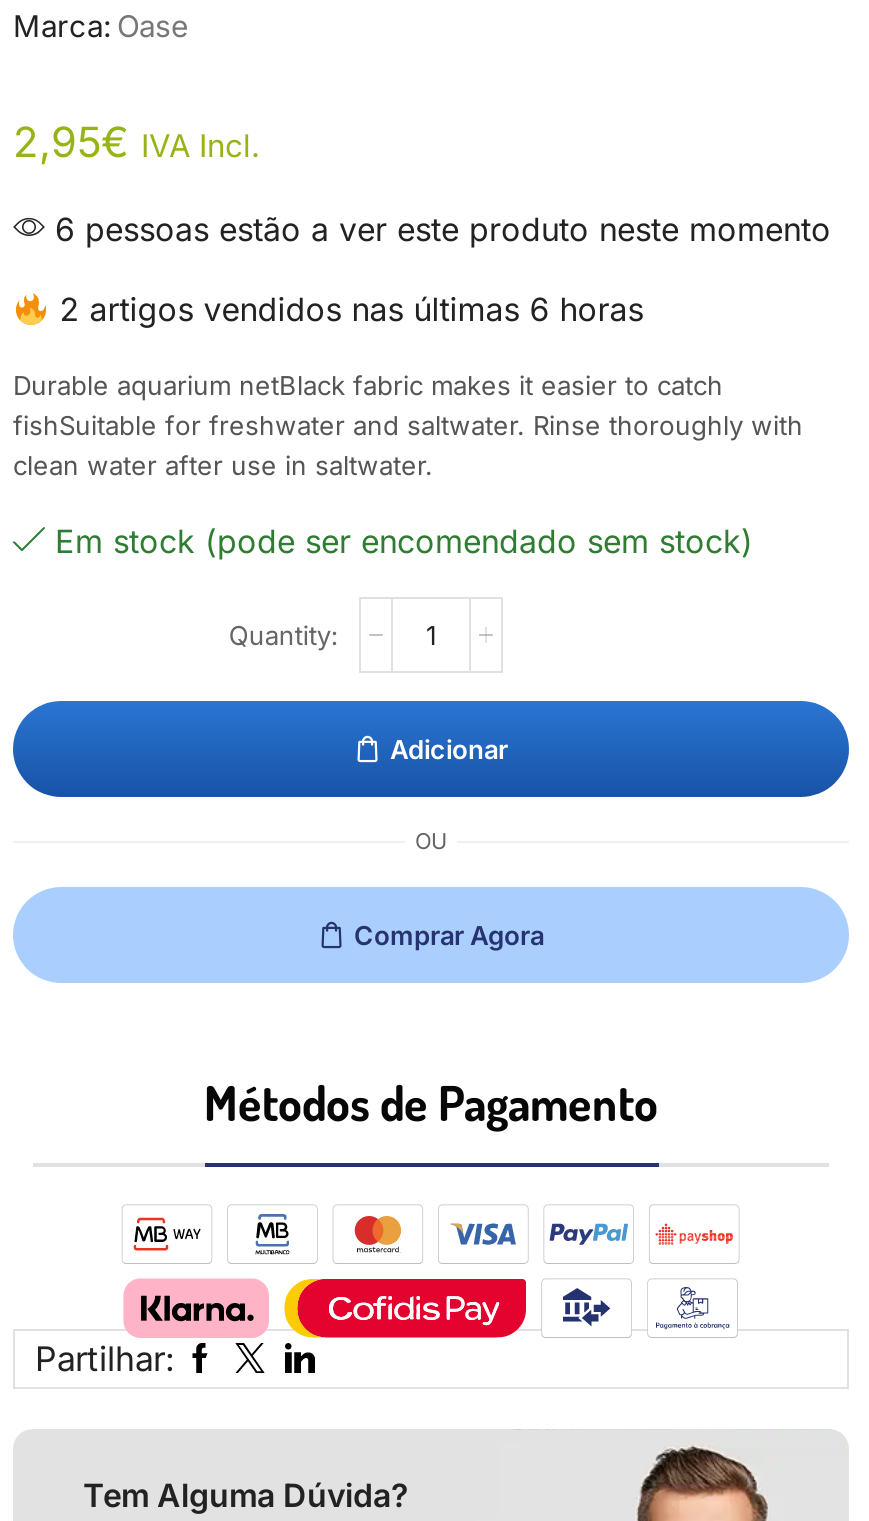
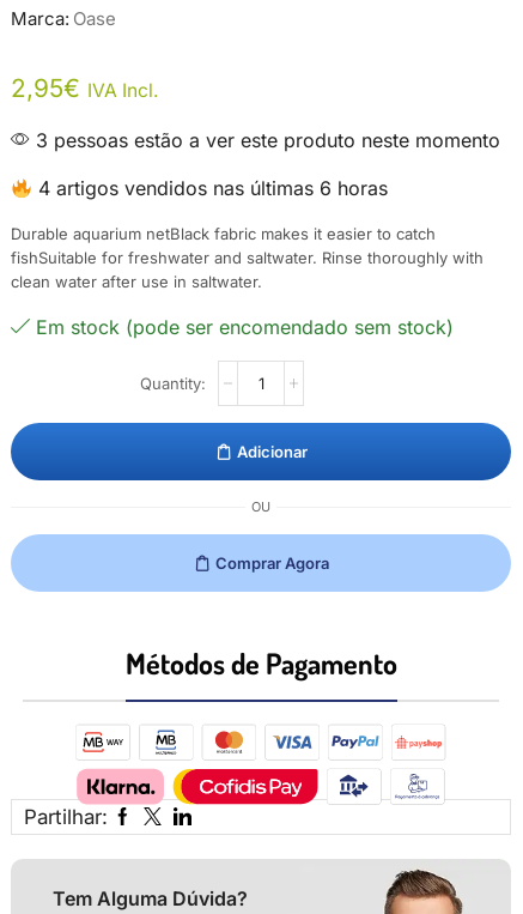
[45,209,831,249] 6 pessoas estão a ver este produto neste momento -> [30,128,500,152] 3 pessoas estão a ver este produto neste momento
[49,289,643,329] 2 artigos vendidos nas últimas 6 horas -> [33,176,388,200] 4 artigos vendidos nas últimas 6 horas

